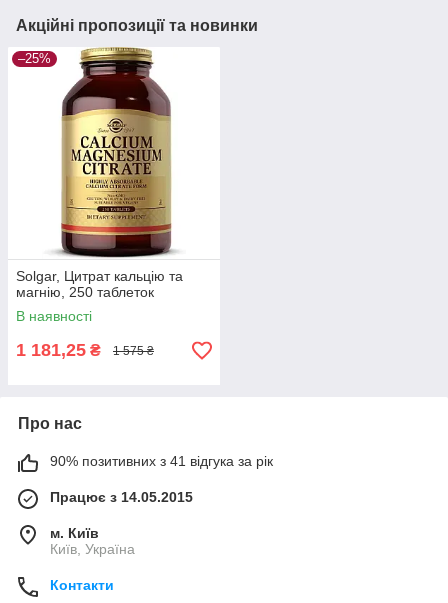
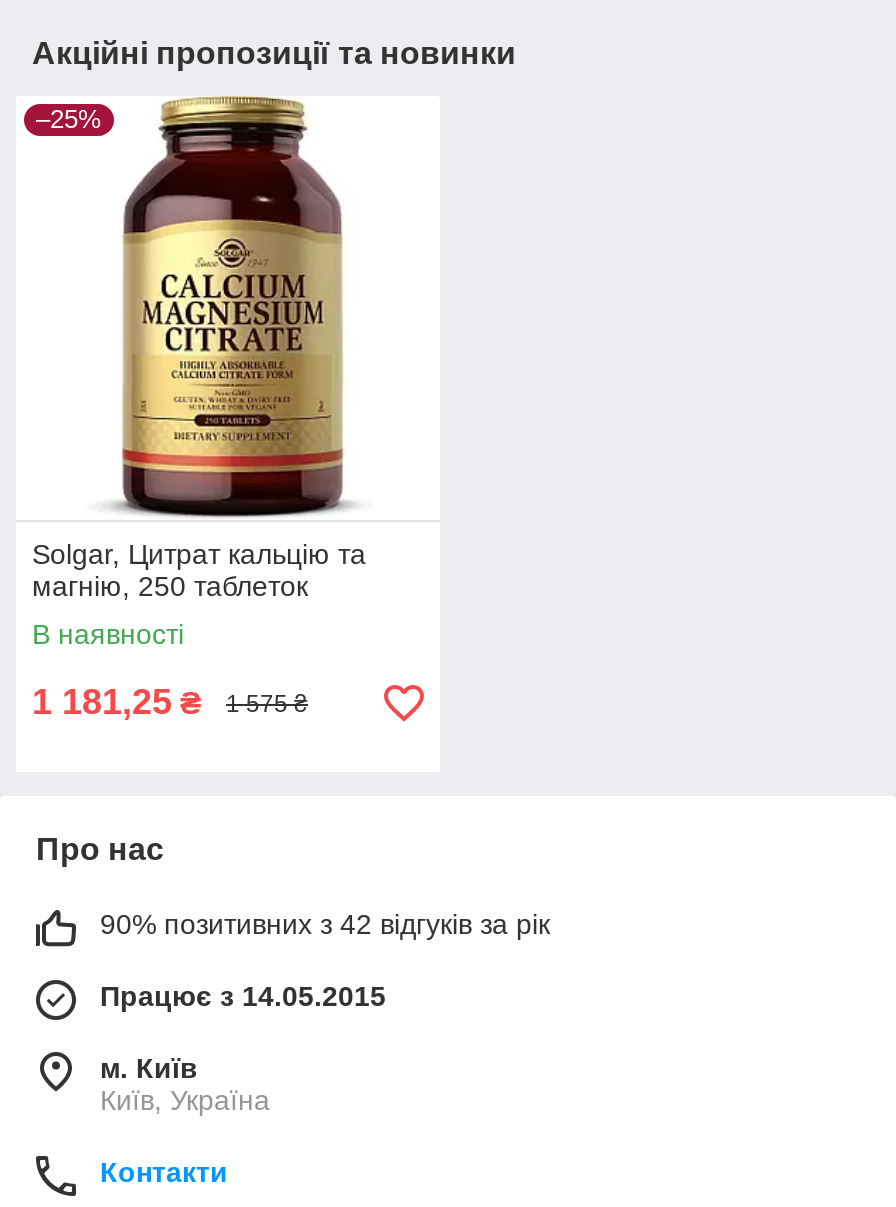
[50,453,273,469] 90% позитивних з 41 відгука за рік -> [100,909,550,941] 90% позитивних з 42 відгуків за рік

